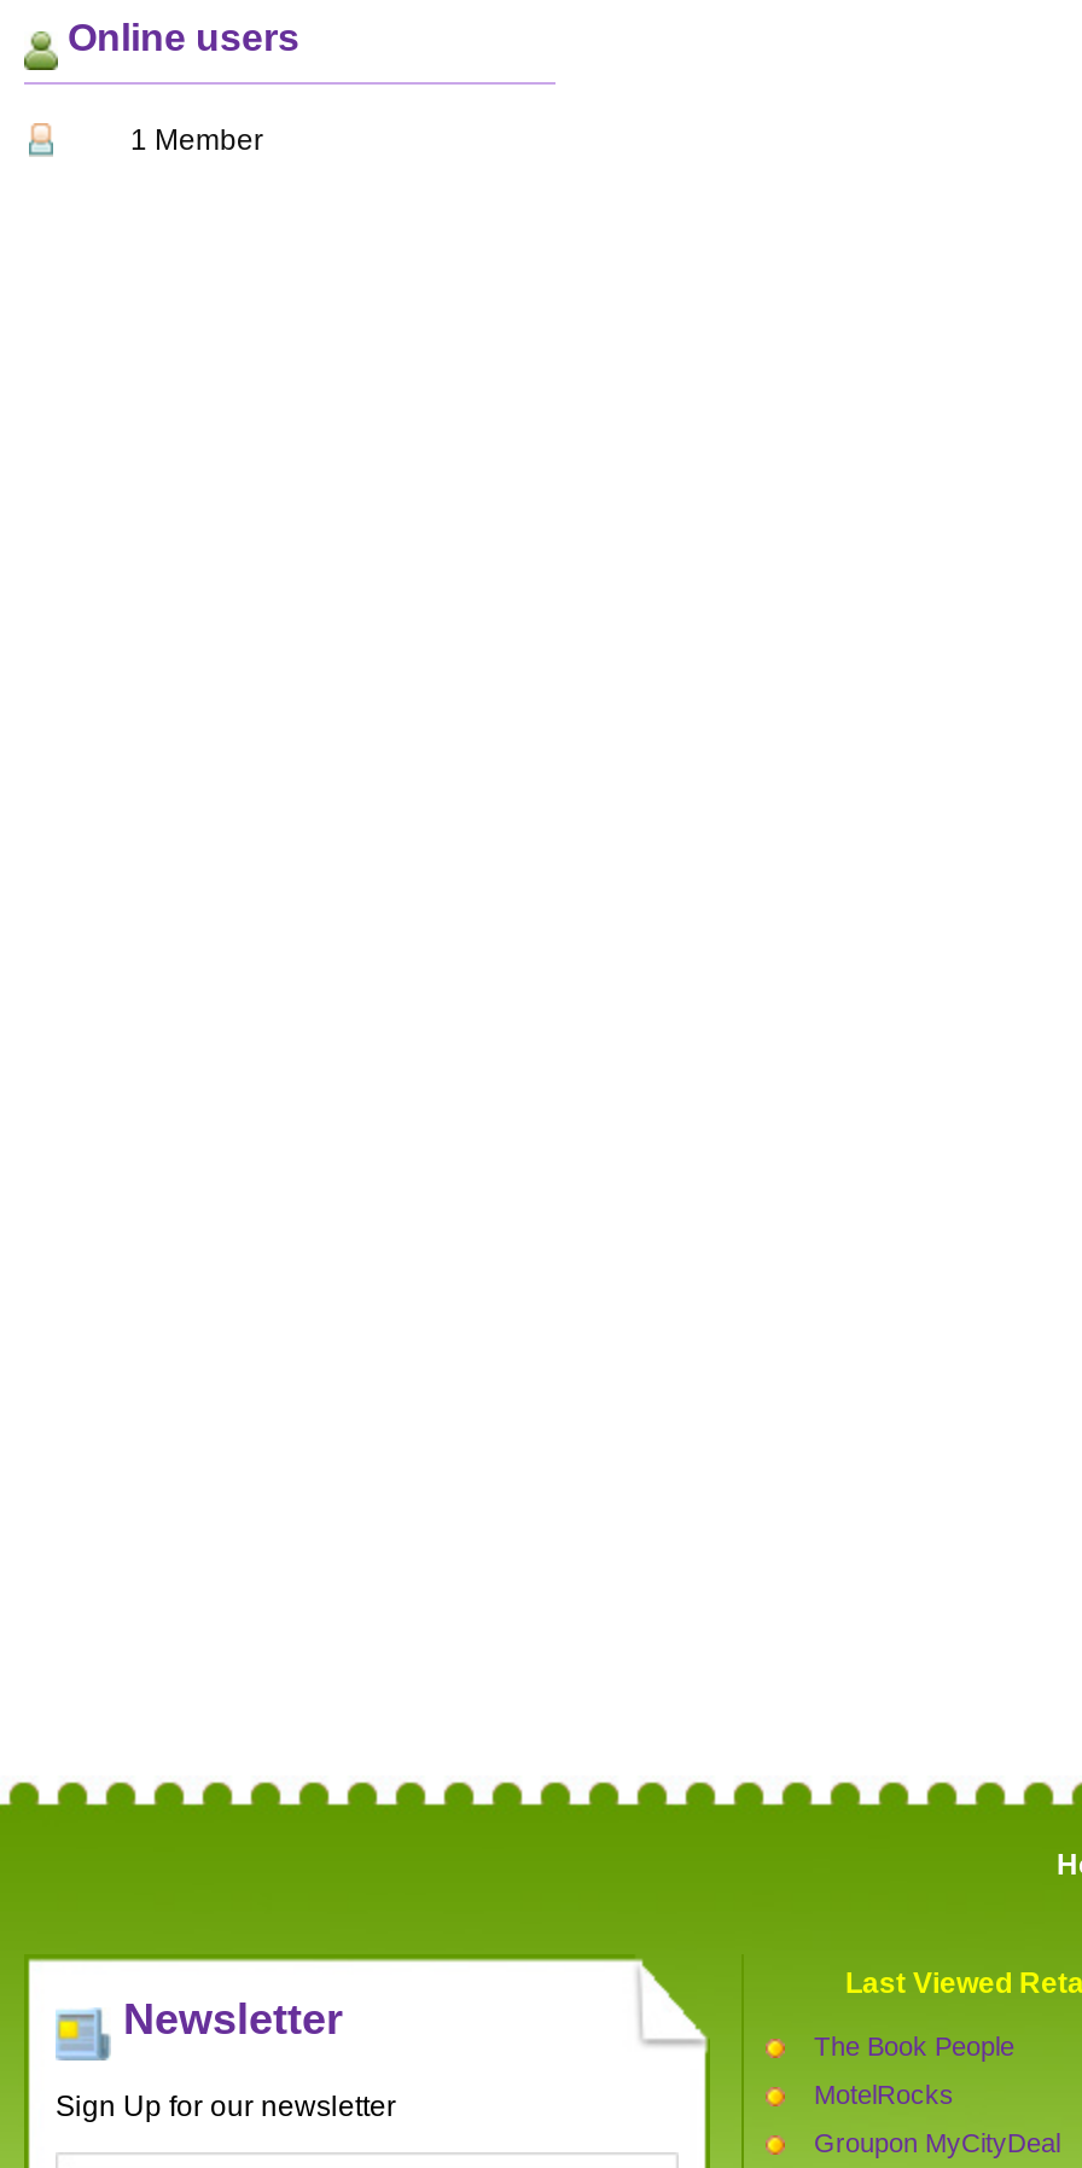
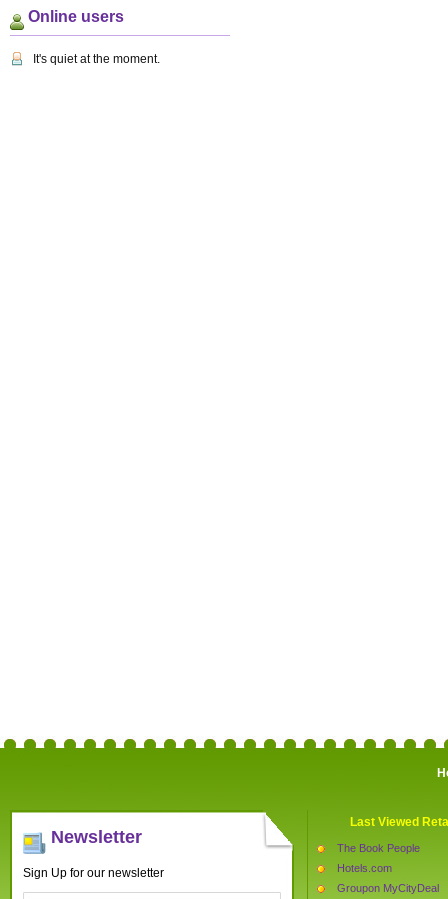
[130,122,263,156] 1 Member -> [33,52,160,66] It's quiet at the moment.
[814,2079,954,2108] MotelRocks -> [337,862,392,874] Hotels.com

